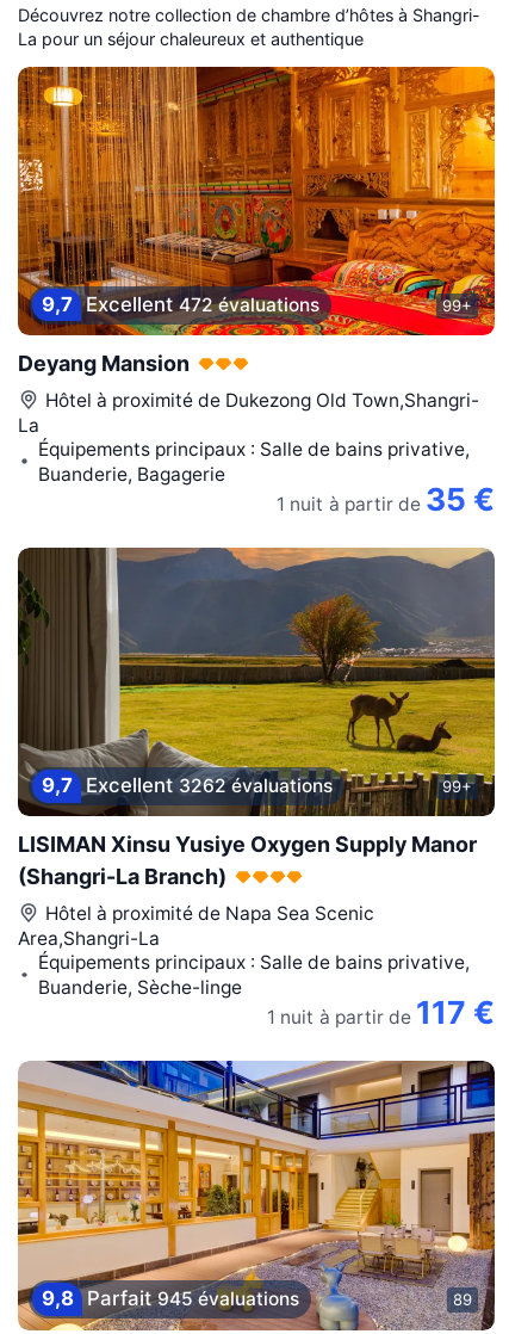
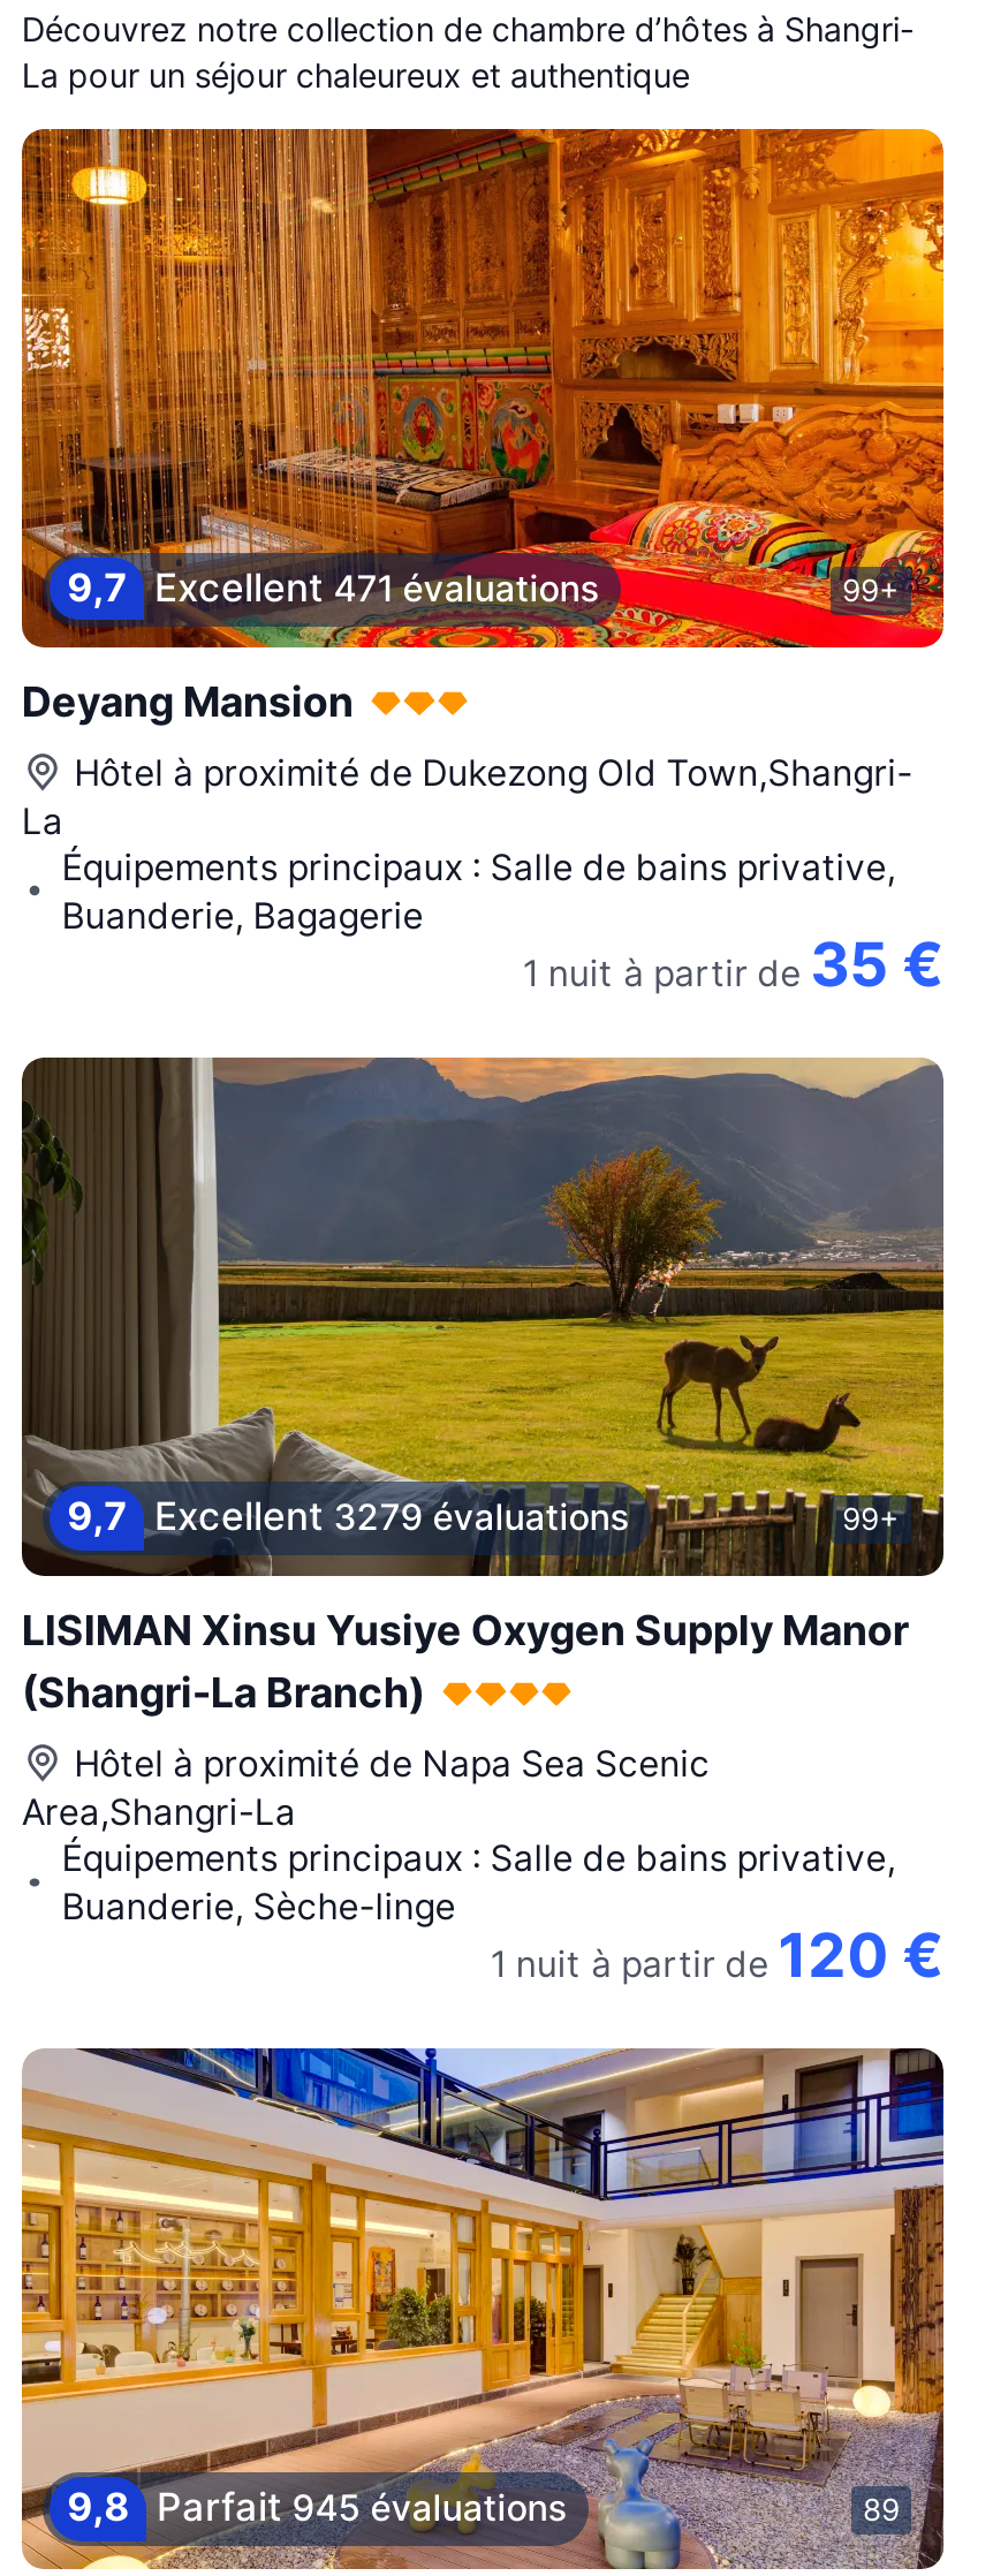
[41,292,320,316] 9,7 Excellent 472 évaluations -> [67,564,598,610] 9,7 Excellent 471 évaluations
[41,773,333,797] 9,7 Excellent 3262 évaluations -> [67,1493,628,1539] 9,7 Excellent 3279 évaluations
[267,995,495,1032] 1 nuit à partir de 117 € -> [490,1920,944,1992] 1 nuit à partir de 120 €

